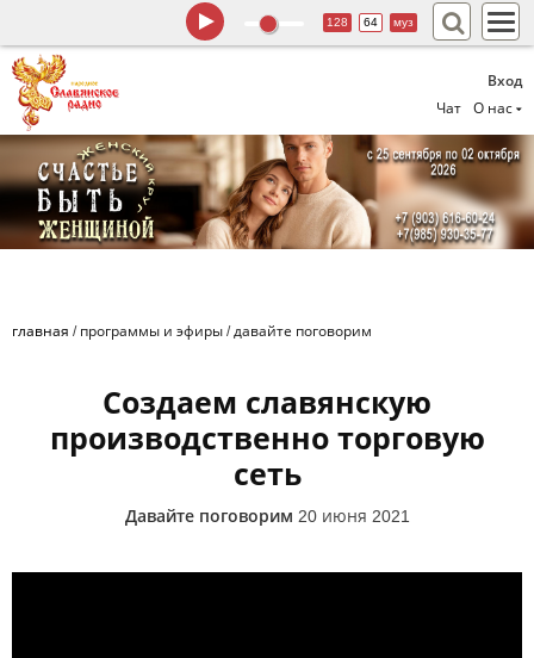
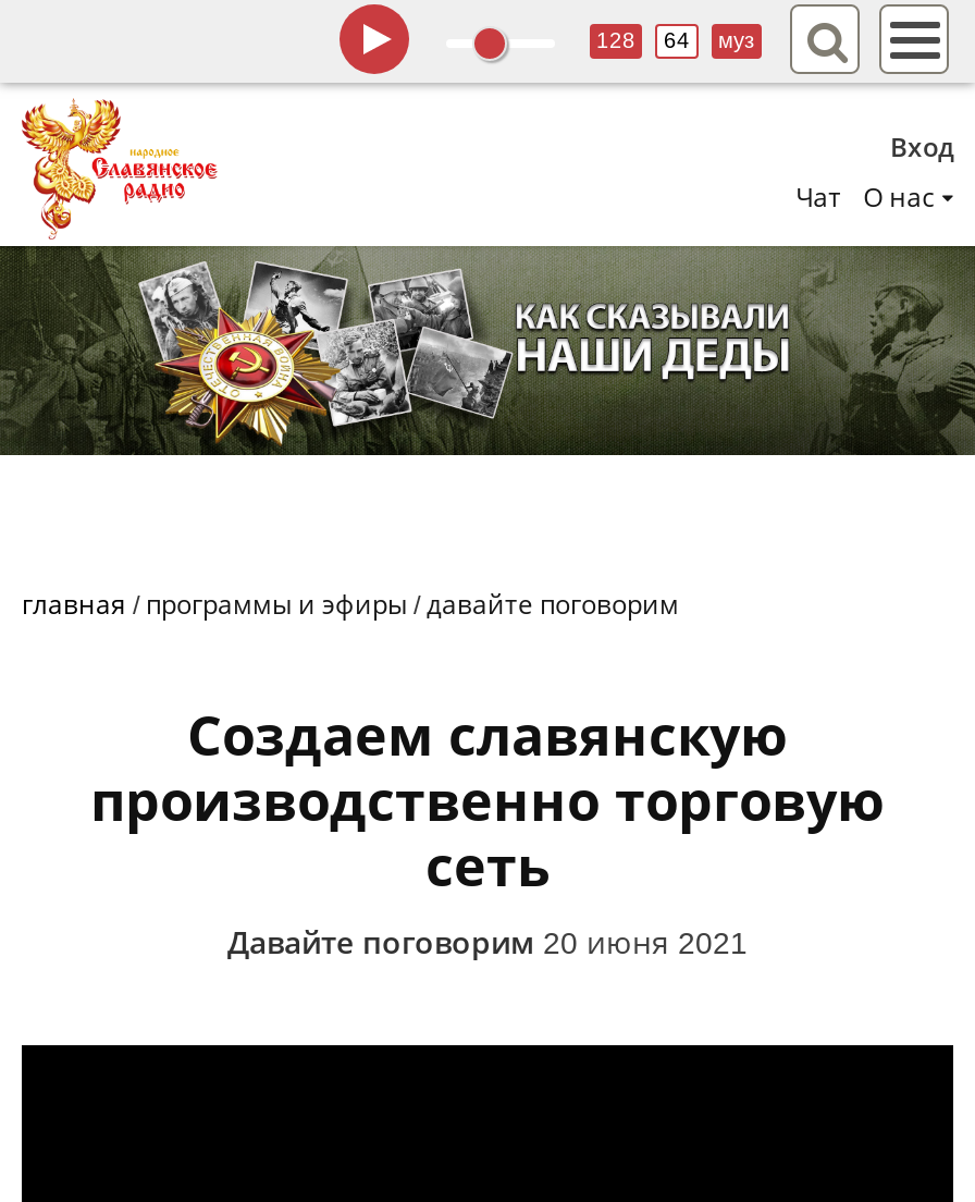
[4,134,530,250] [image] -> [7,244,968,457] [image]

